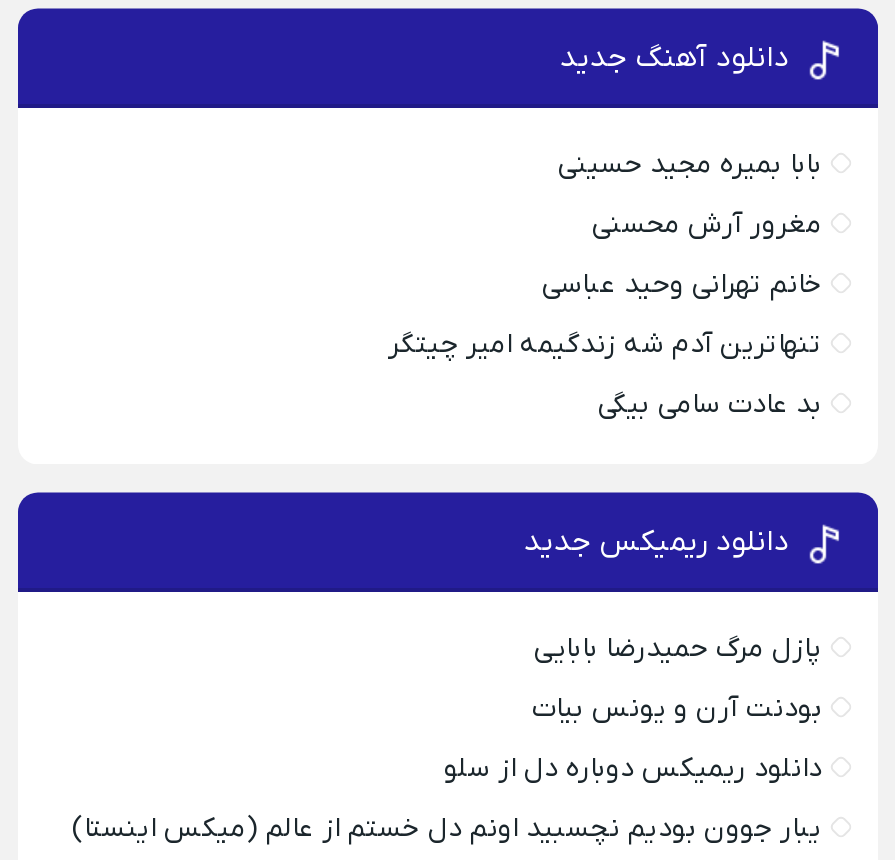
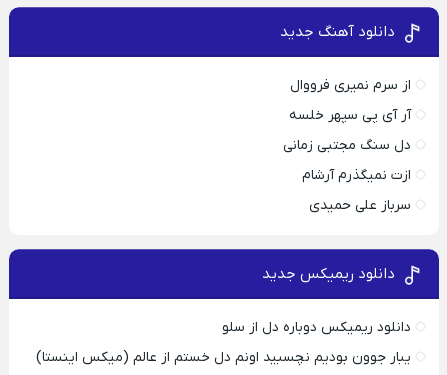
[558,146,822,184] بابا بمیره مجید حسینی -> [290,76,411,95] از سرم نمیری فرووال
[592,206,822,244] مغرور آرش محسنی -> [289,106,411,125] آر آی پی سپهر خلسه
[542,266,822,304] خانم تهرانی وحید عباسی -> [283,136,411,155] دل سنگ مجتبی زمانی
[388,326,822,364] تنهاترین آدم شه زندگیمه امیر چیتگر -> [302,166,411,185] ازت نمیگذرم آرشام
[598,386,822,424] بد عادت سامی بیگی -> [309,196,411,215] سرباز علی حمیدی
[532,630,822,728] پازل مرگ حمیدرضا بابایی | بودنت آرن و یونس بیات -> none

